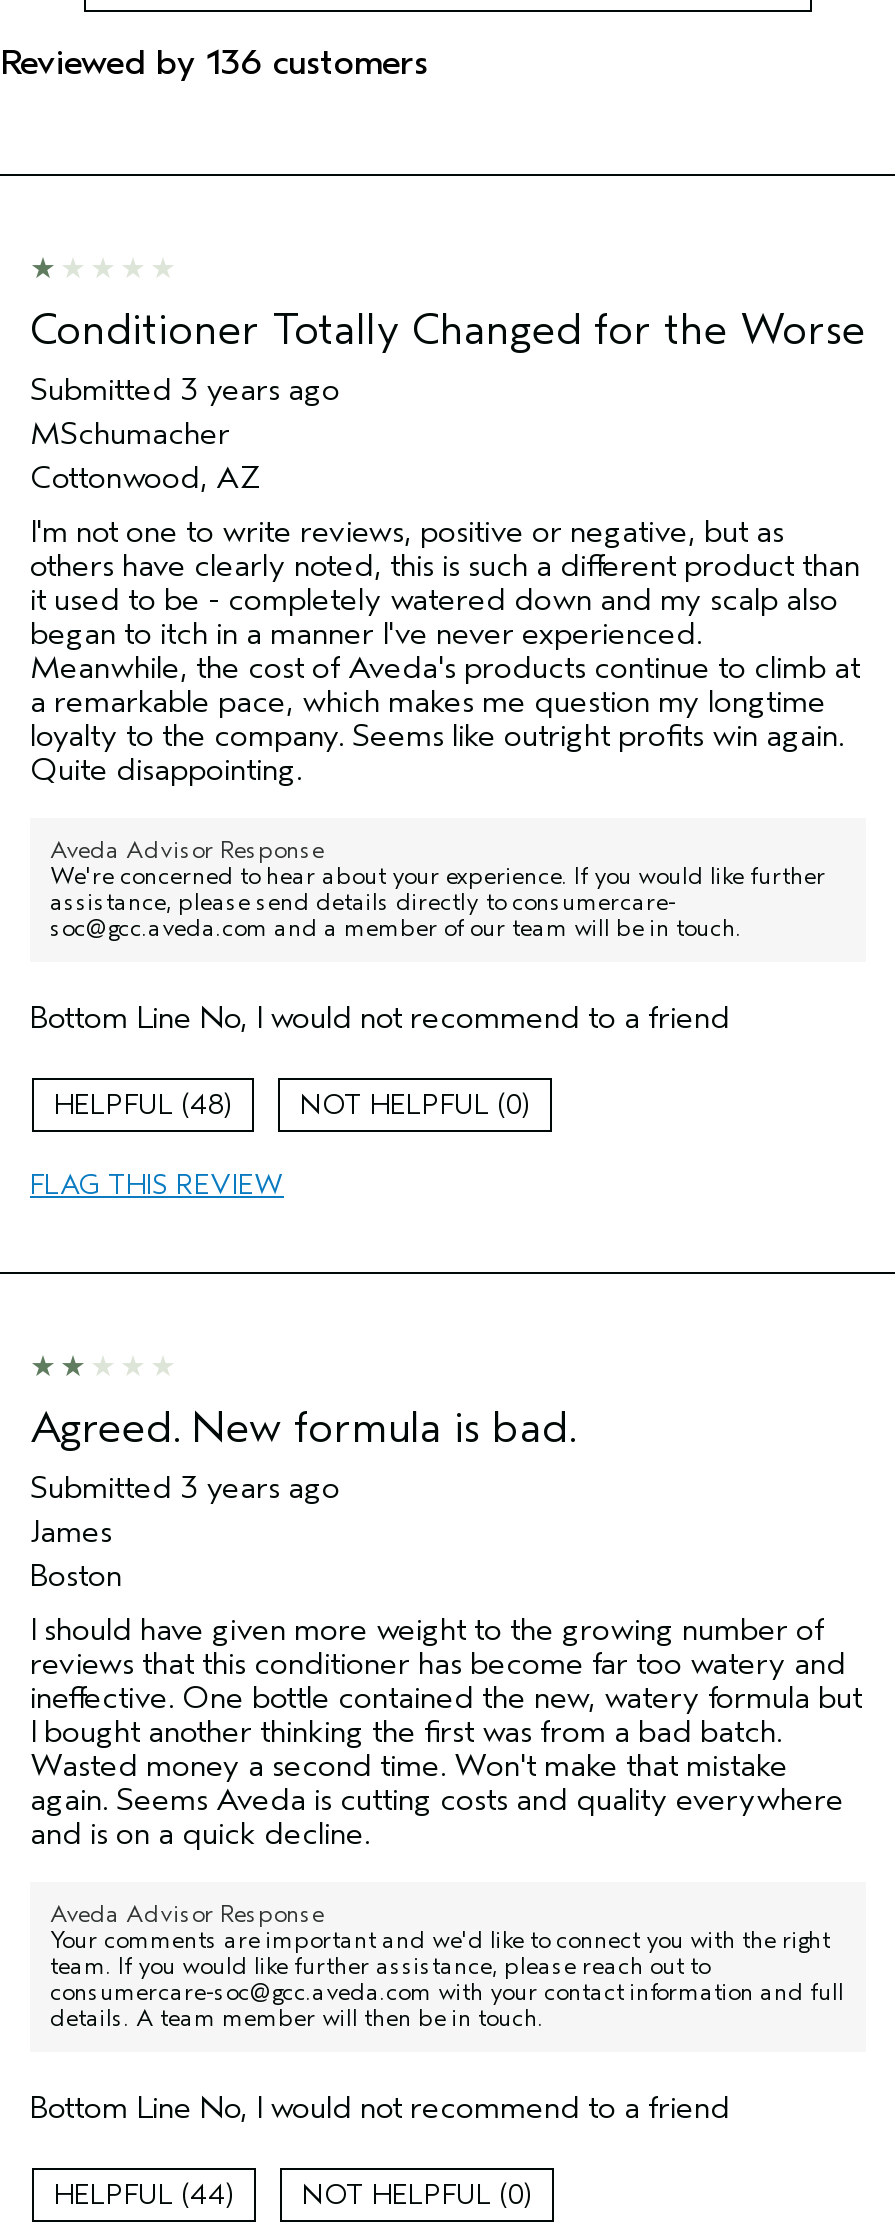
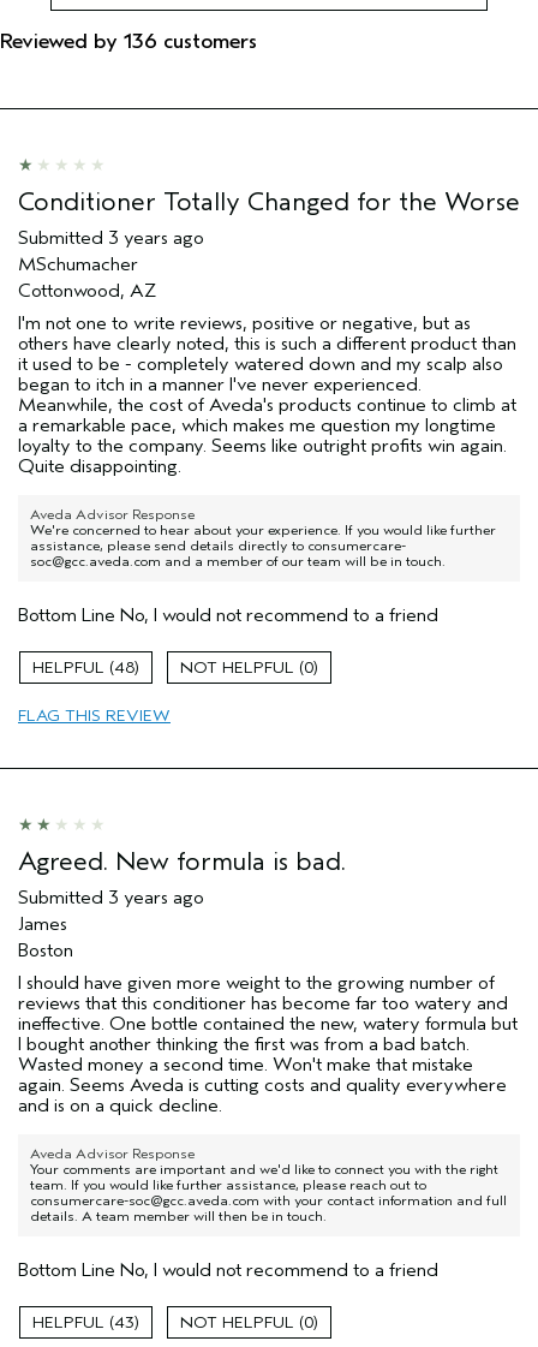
[190,2178,226,2212] 44 -> [114,1312,134,1333] 43

